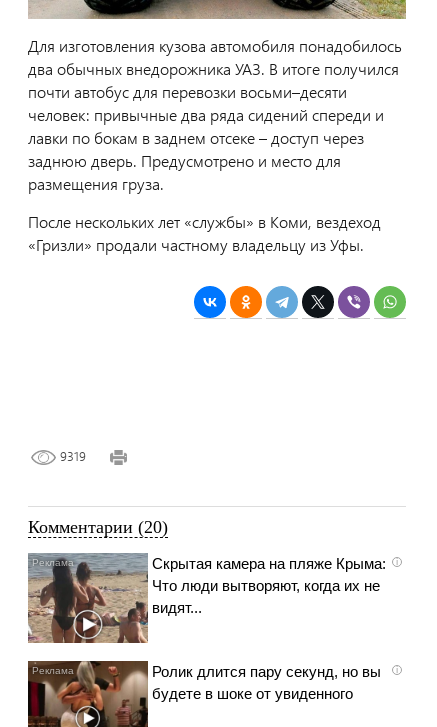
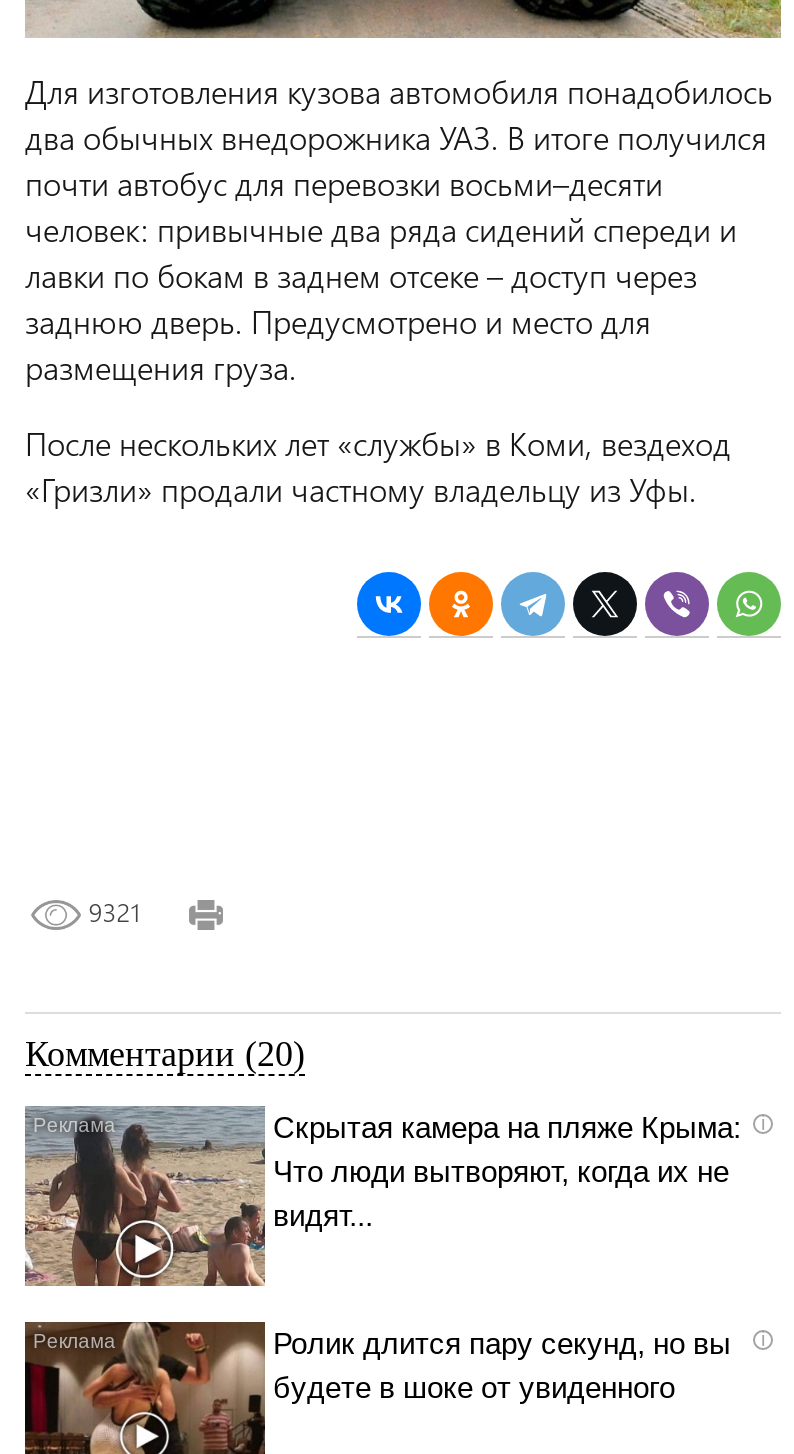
[56,447,90,464] 9319 -> [80,893,148,927] 9321

